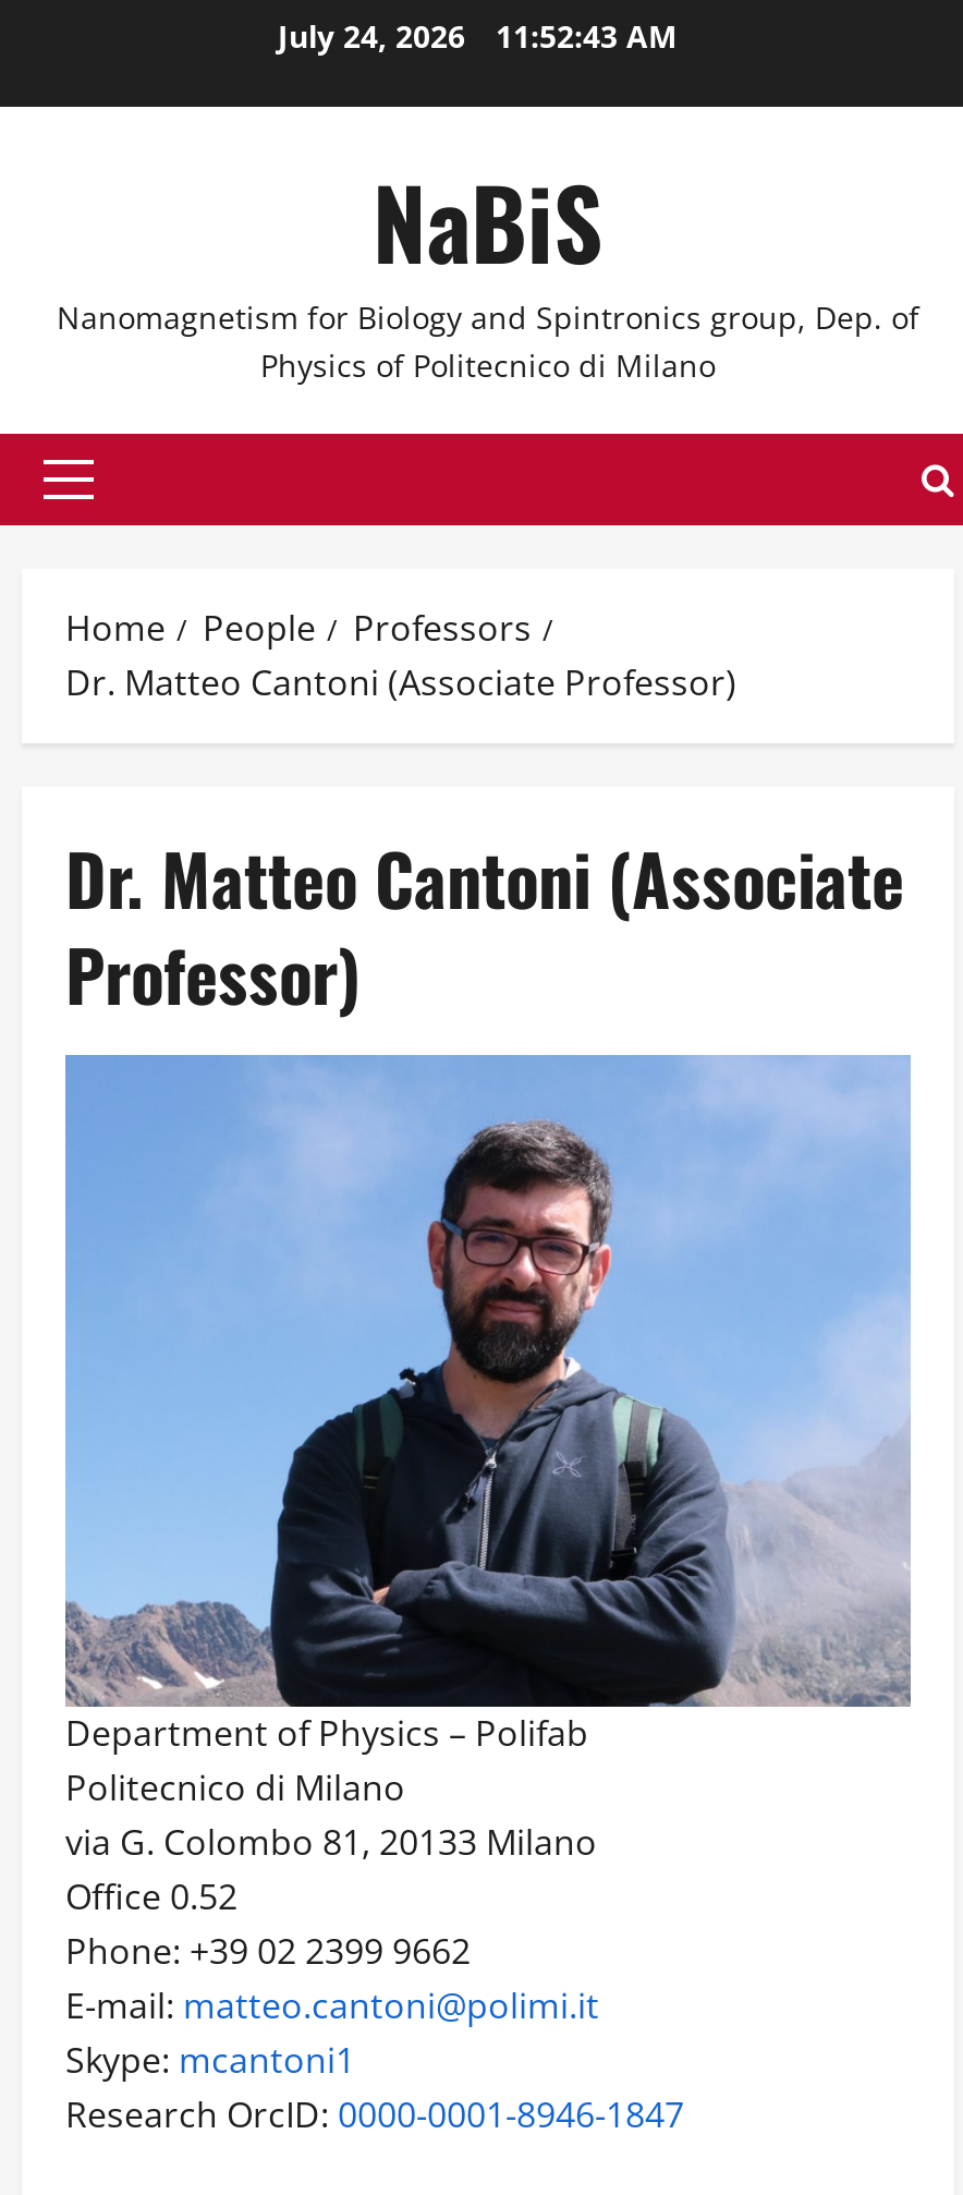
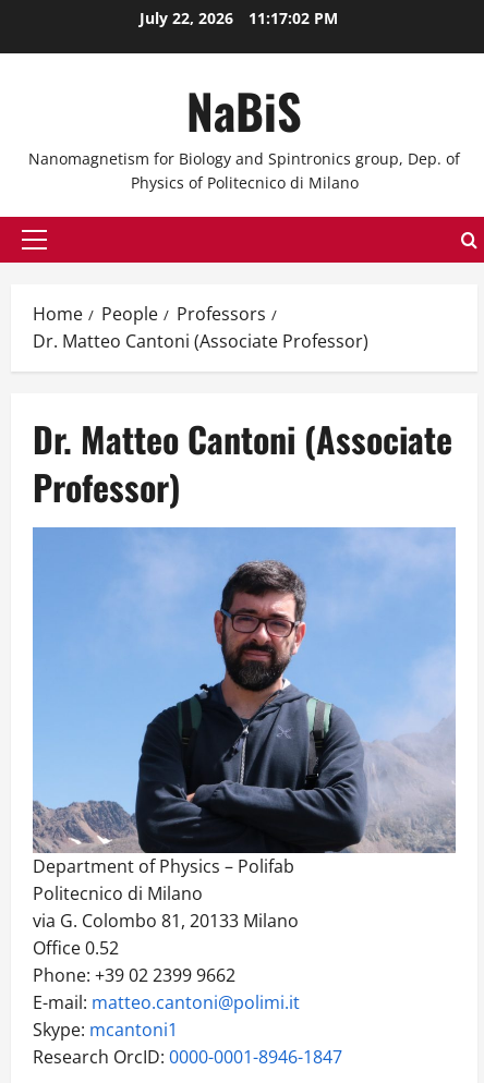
[278,15,676,57] July 24, 2026 11:52:43 AM -> [140,8,338,28] July 22, 2026 11:17:02 PM

